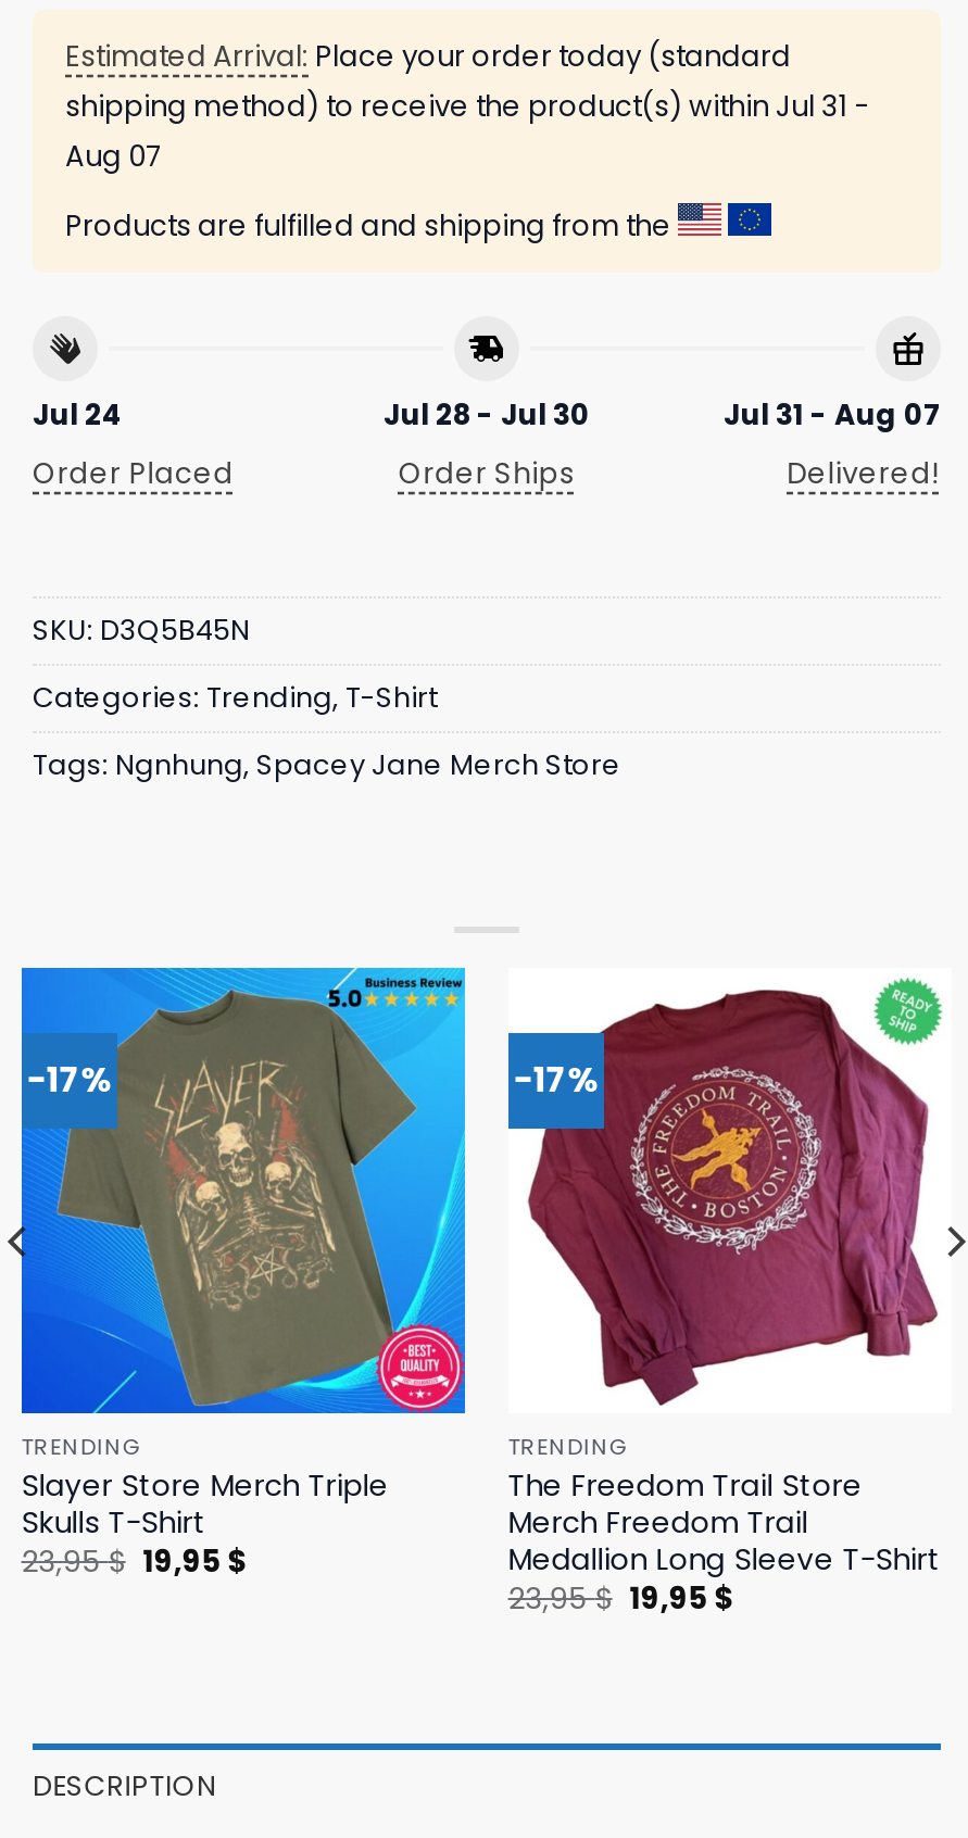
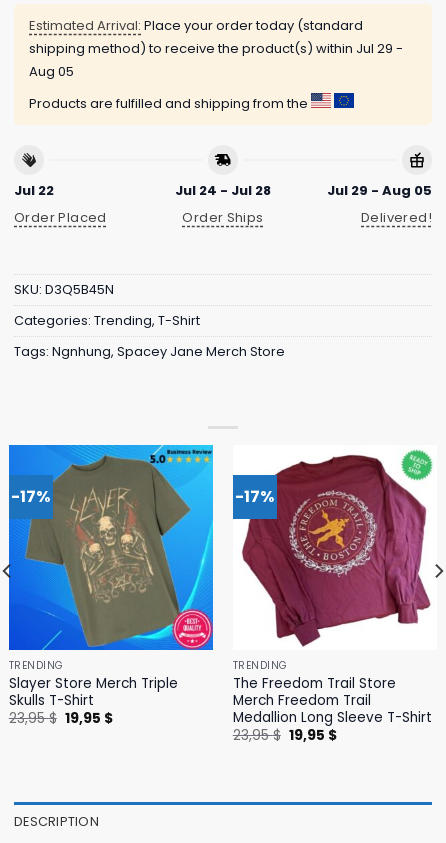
[65,85,869,126] shipping method) to receive the product(s) within Jul 31 - -> [29,38,403,57] shipping method) to receive the product(s) within Jul 29 -
[65,135,161,176] Aug 07 -> [29,61,74,80] Aug 05
[33,394,124,436] Jul 24 -> [14,181,54,200] Jul 22
[384,394,590,436] Jul 28 - Jul 30 -> [175,181,271,200] Jul 24 - Jul 28
[724,394,941,436] Jul 31 - Aug 07 -> [327,181,432,200] Jul 29 - Aug 05

